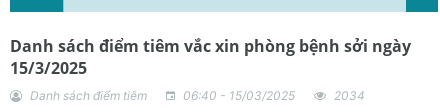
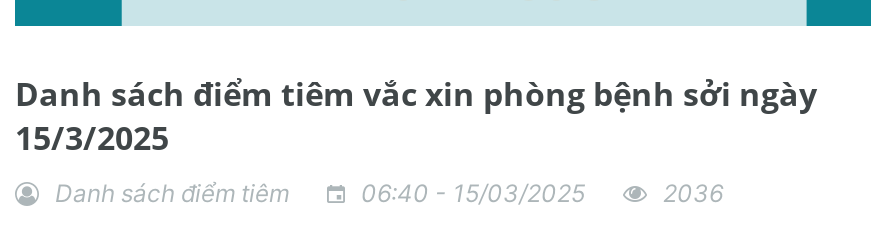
[334,88,365,103] 2034 -> [663,177,723,207] 2036

